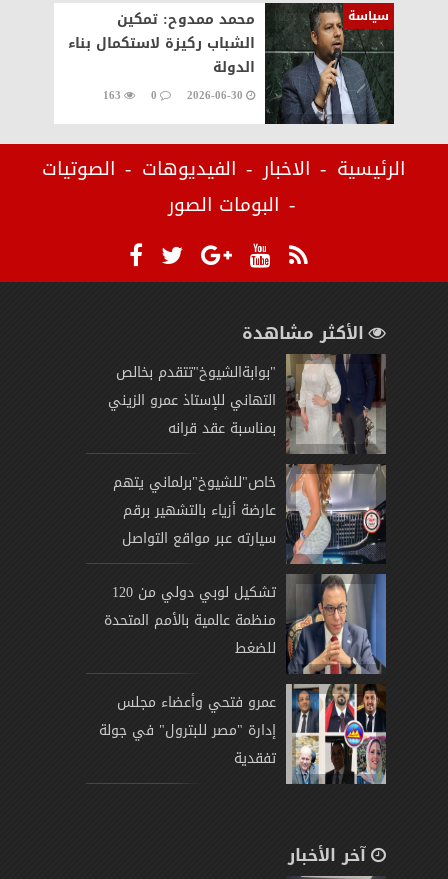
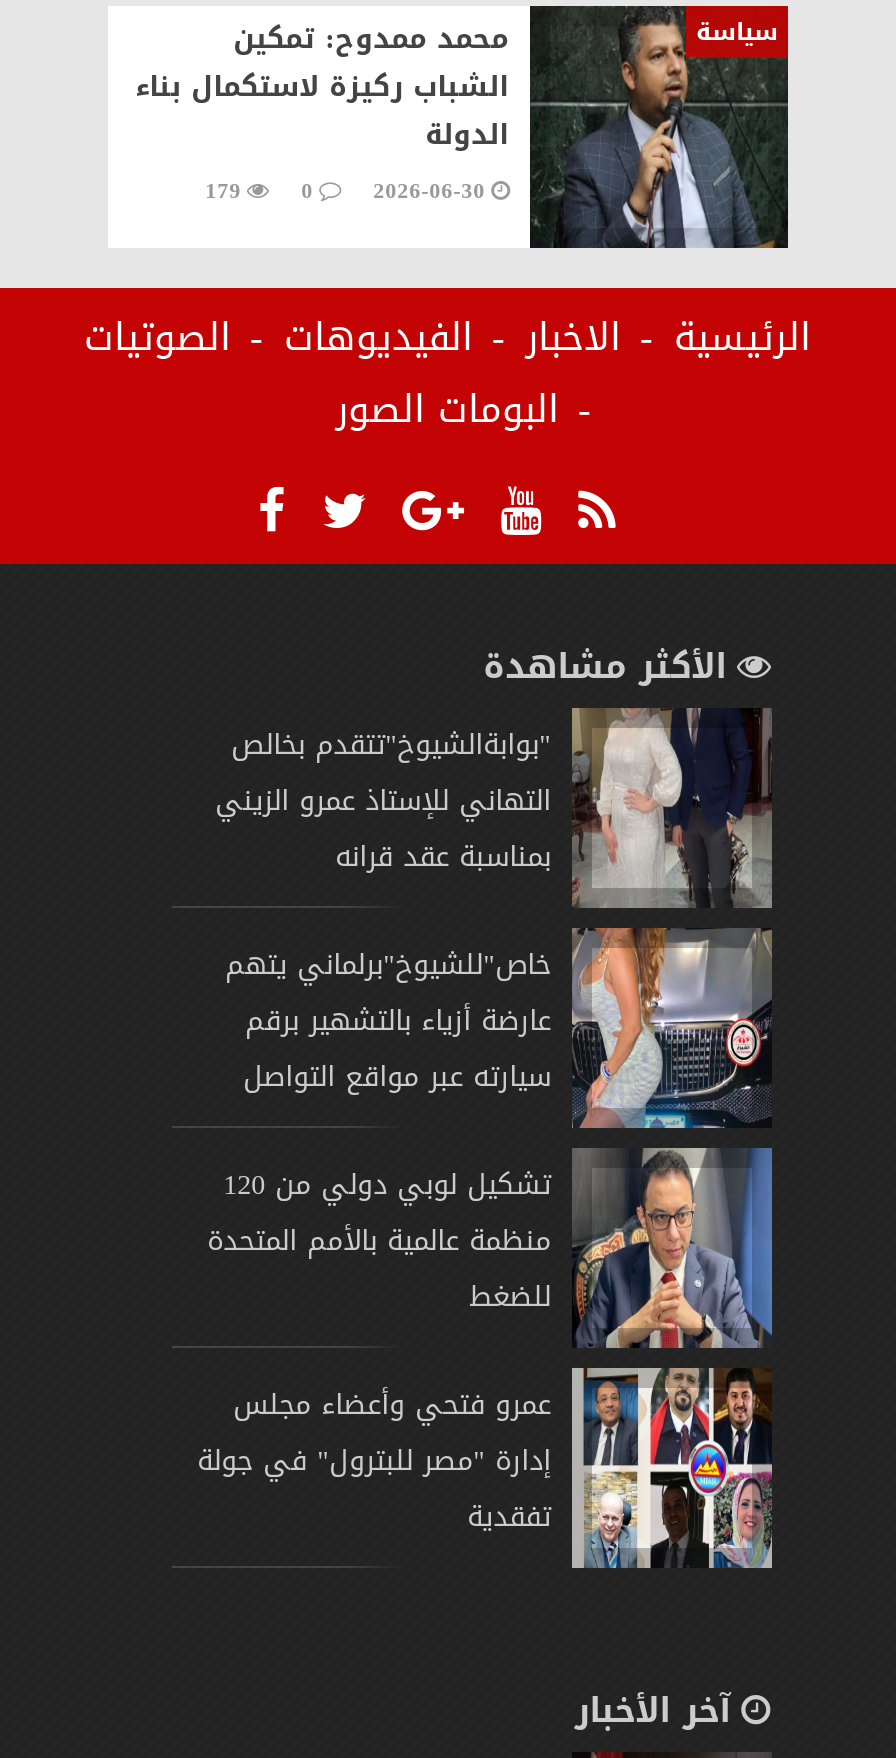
[103,85,243,106] 163 0 2026-06-30 -> [205,169,485,211] 179 0 2026-06-30

